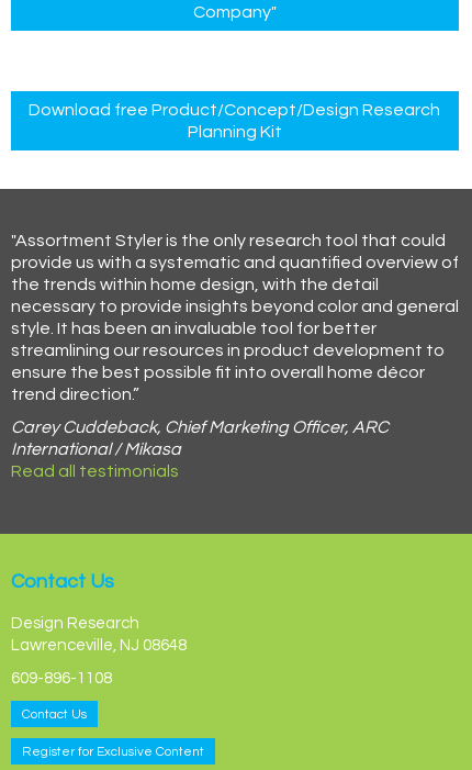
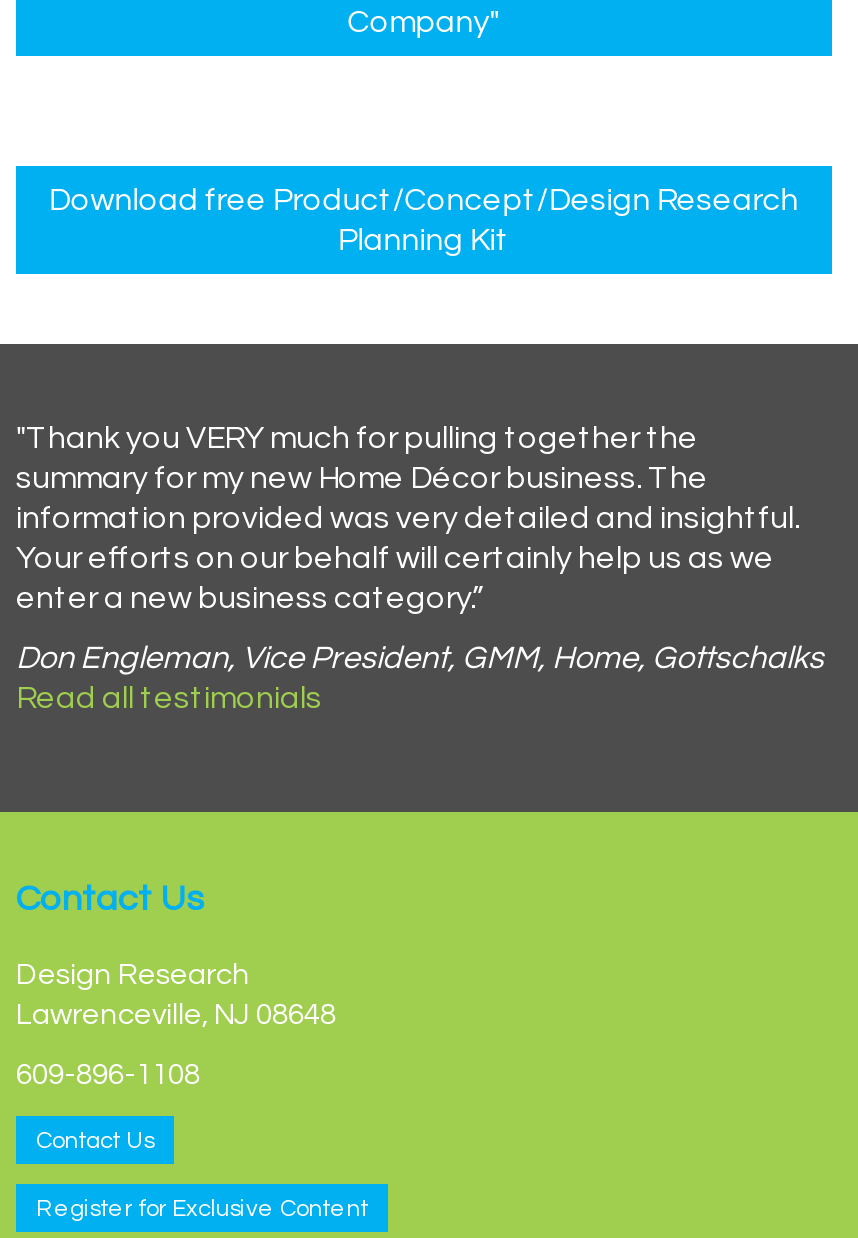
[11,232,459,403] "Assortment Styler is the only research tool that could | provide us with a systematic and quantified overview of | the trends within home design, with the detail | necessary to provide insights beyond color and general | style. It has been an invaluable tool for better | streamlining our resources in product development to | ensure the best possible fit into overall home décor | trend direction.” -> [16,422,800,614] "Thank you VERY much for pulling together the | summary for my new Home Décor business. The | information provided was very detailed and insightful. | Your efforts on our behalf will certainly help us as we | enter a new business category.”
[11,419,389,458] Carey Cuddeback, Chief Marketing Officer, ARC | International / Mikasa -> [16,642,824,674] Don Engleman, Vice President, GMM, Home, Gottschalks

